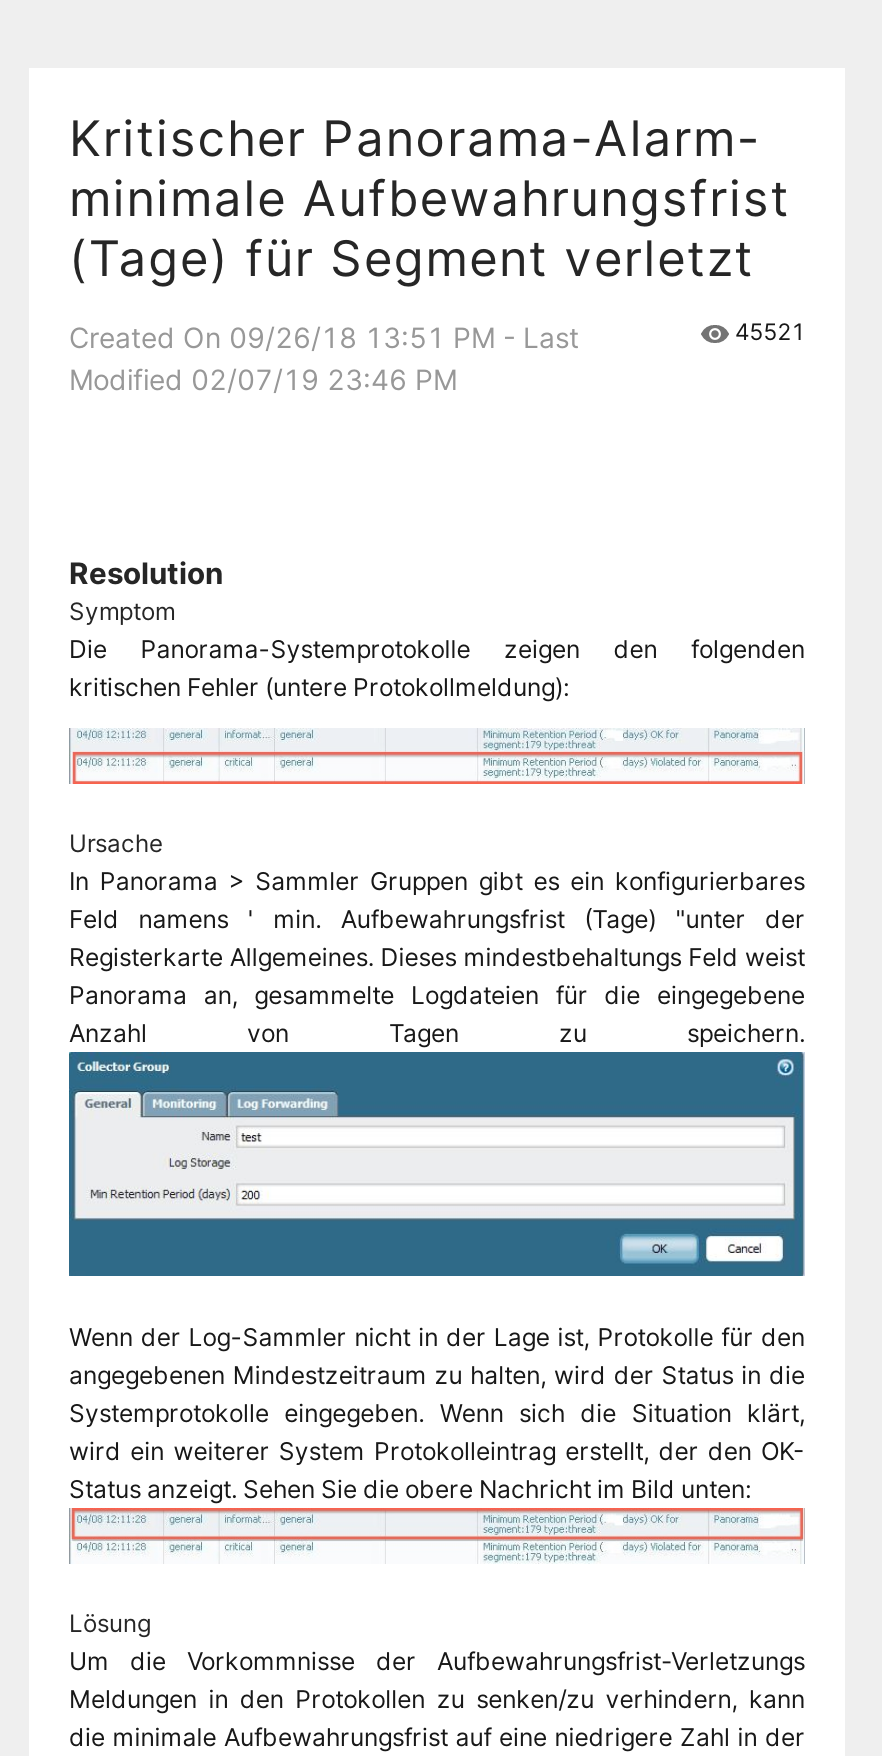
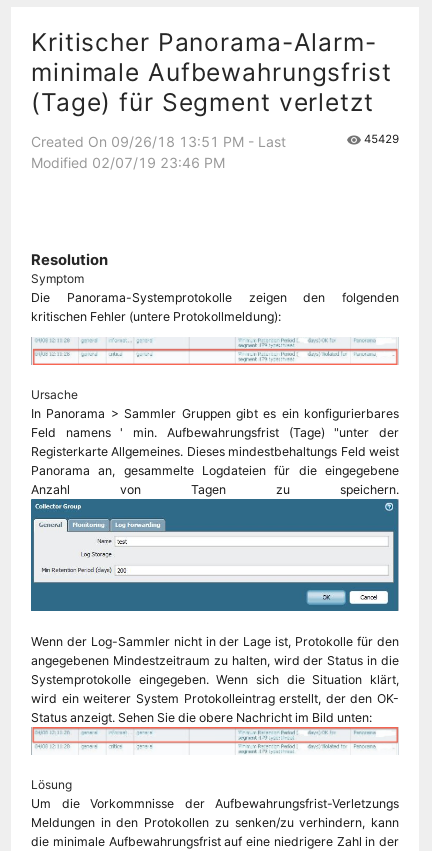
[735,318,805,346] 45521 -> [364,132,399,146] 45429

